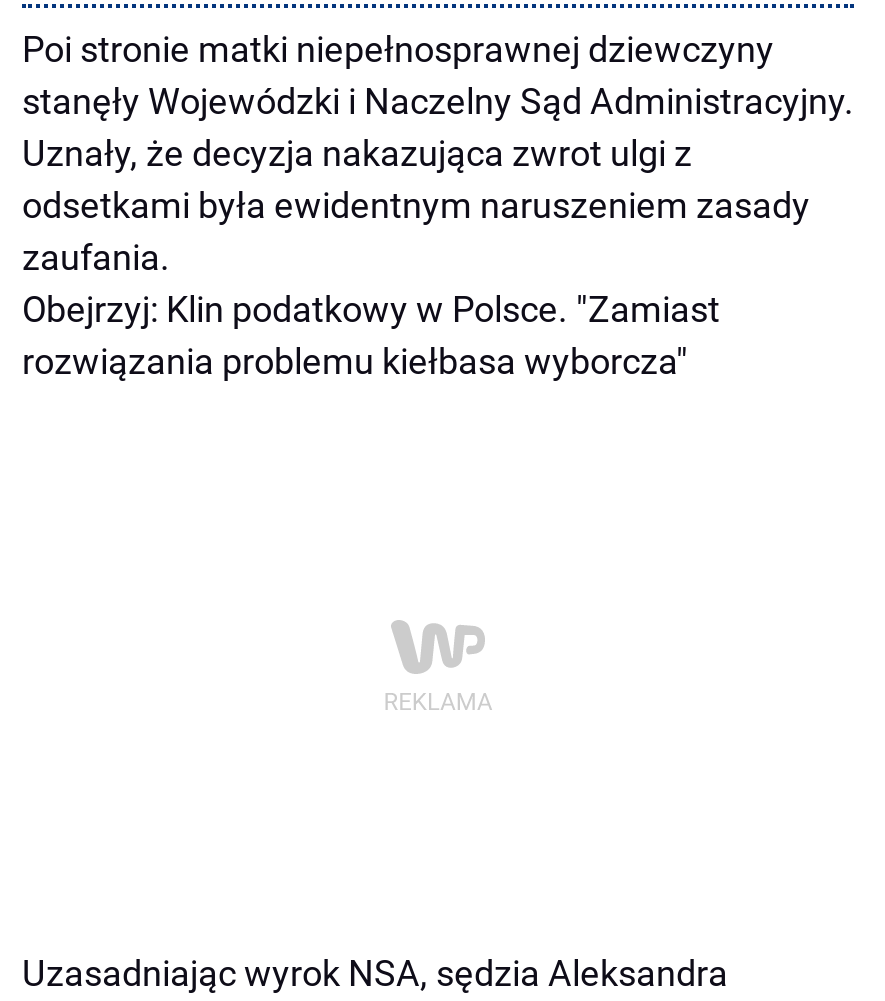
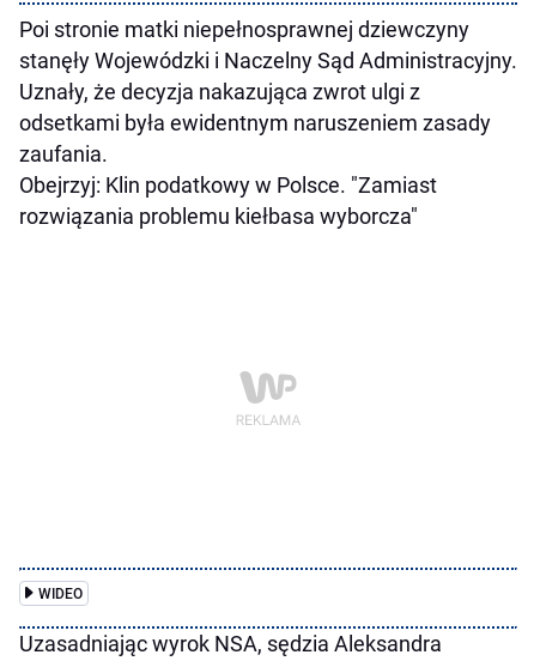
none -> [38,585,83,602] WIDEO

